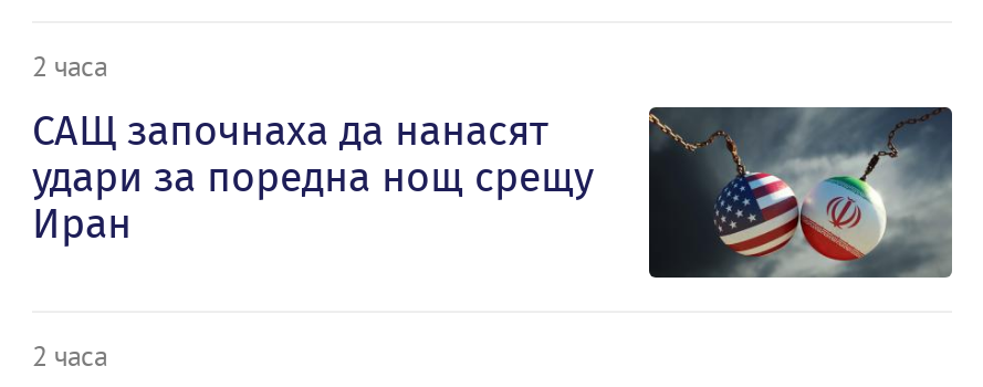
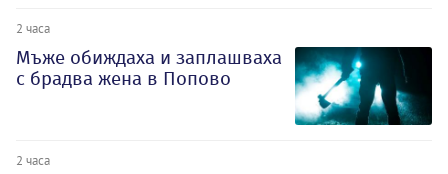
[32,104,954,281] [image] | САЩ започнаха да нанасят | удари за поредна нощ срещу | Иран -> [16,46,433,126] [image] | Мъже обиждаха и заплашваха | с брадва жена в Попово

